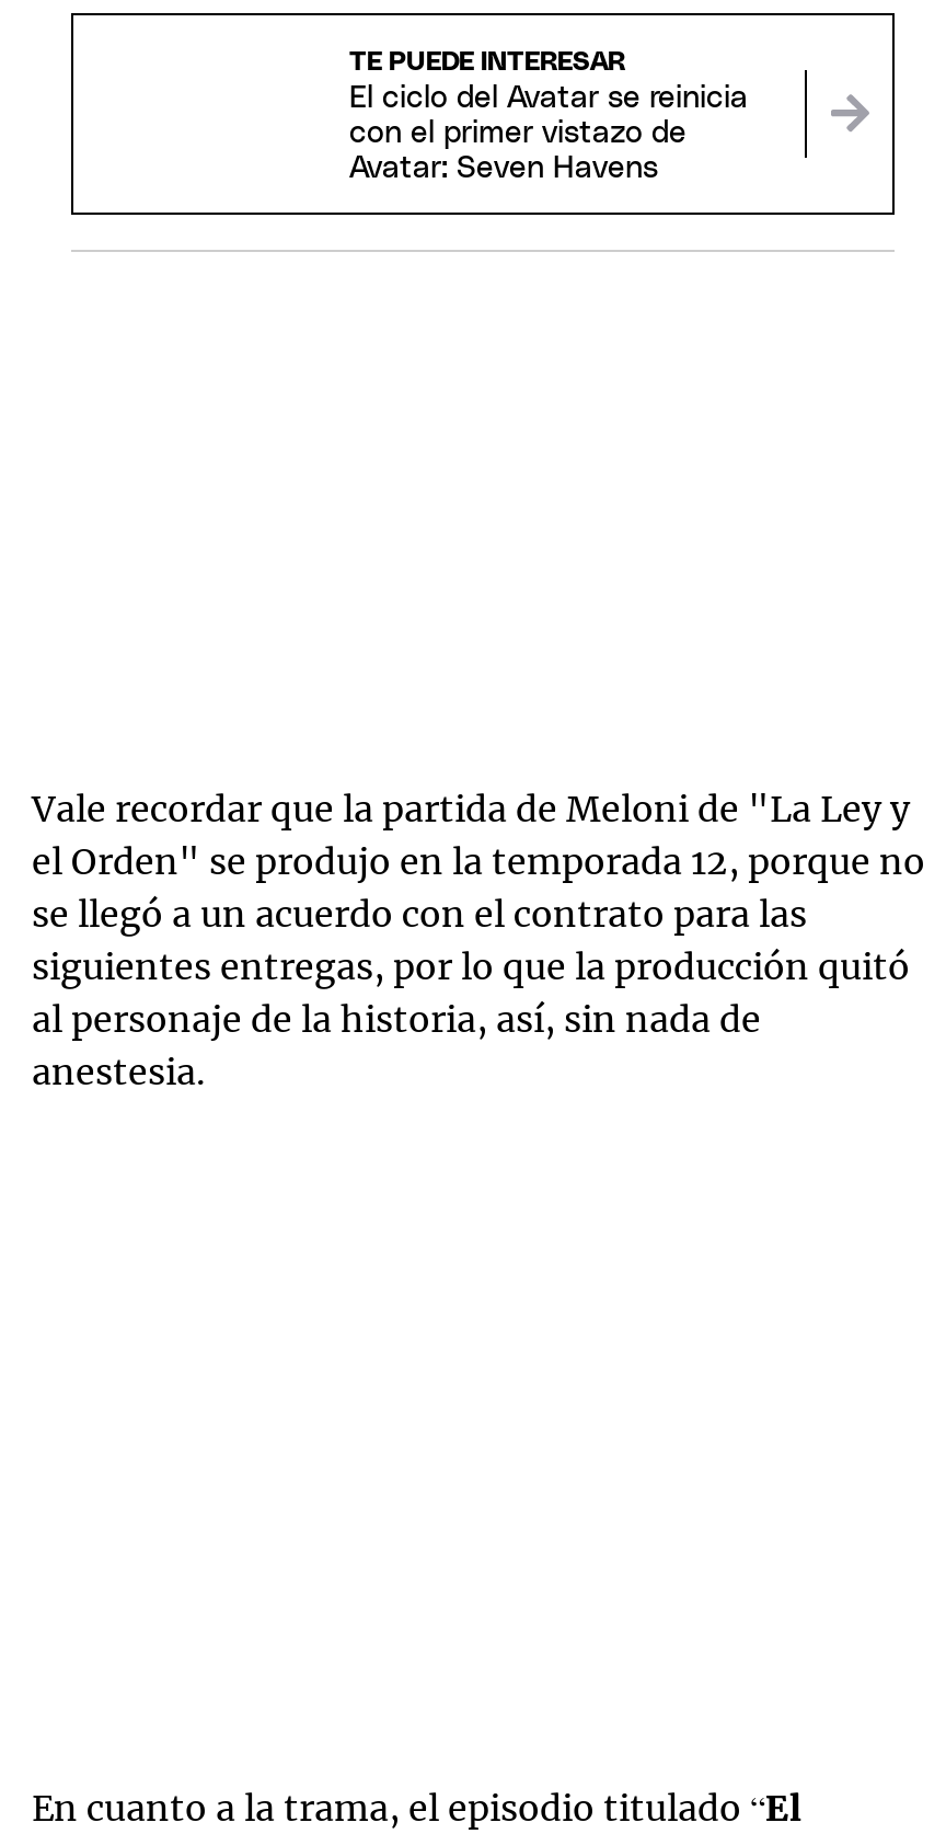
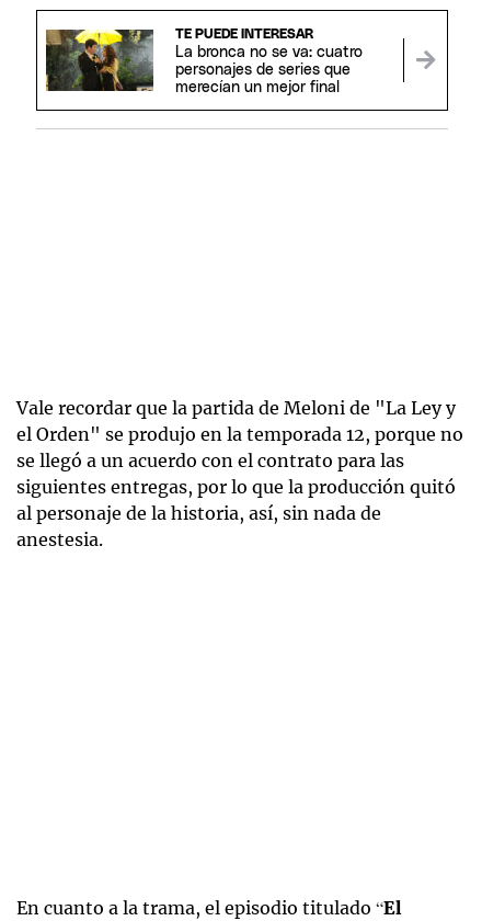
none -> [45,29,154,92] [image]
[349,83,748,184] El ciclo del Avatar se reinicia | con el primer vistazo de | Avatar: Seven Havens -> [175,45,363,95] La bronca no se va: cuatro | personajes de series que | merecían un mejor final

